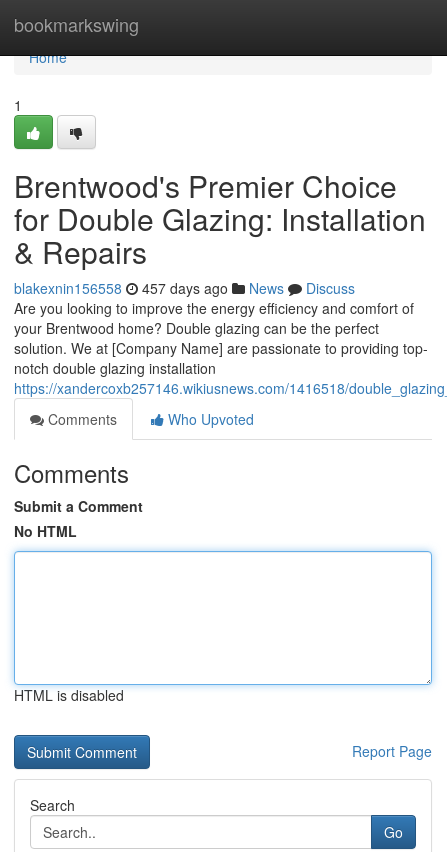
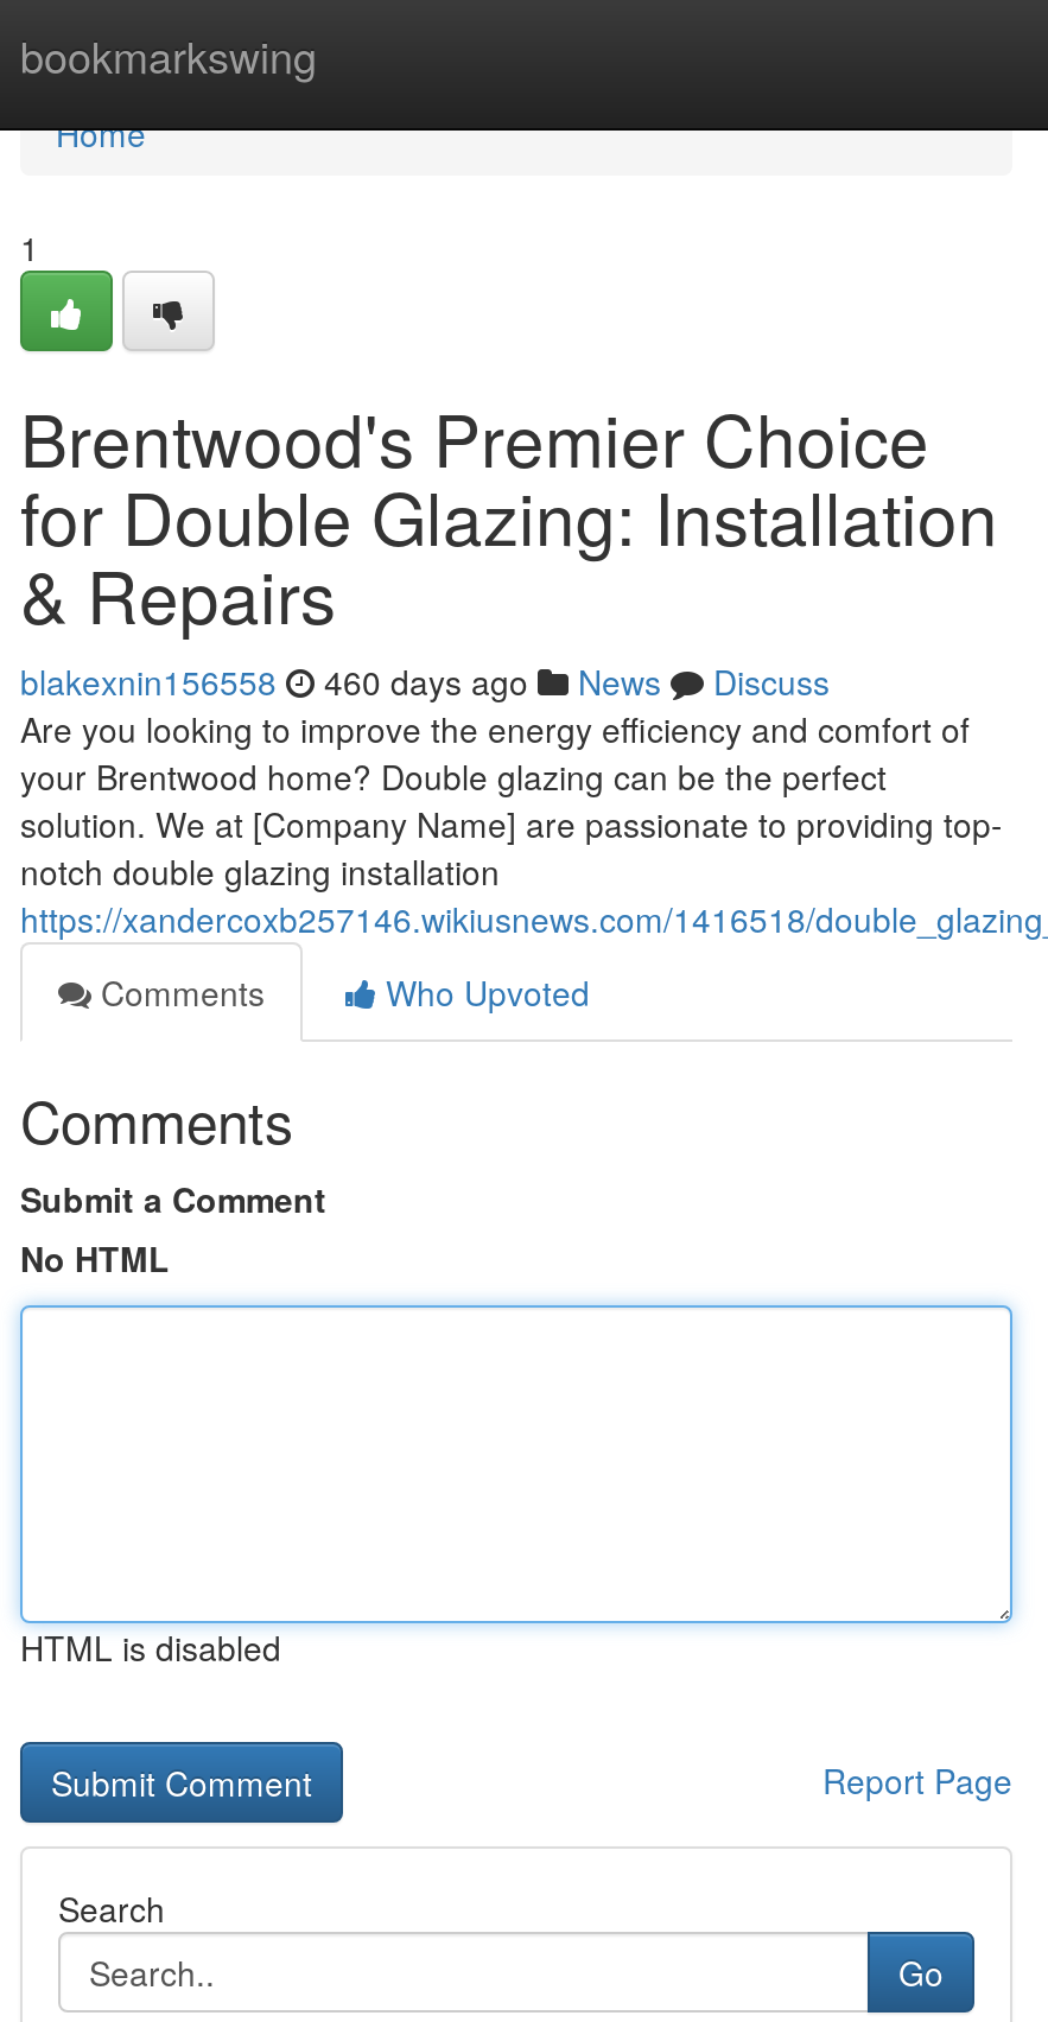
[14,278,355,298] blakexnin156558 457 days ago News Discuss -> [20,657,830,705] blakexnin156558 460 days ago News Discuss

